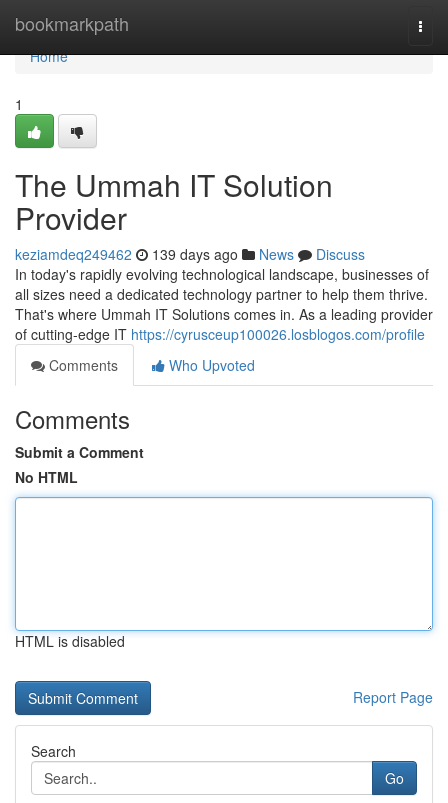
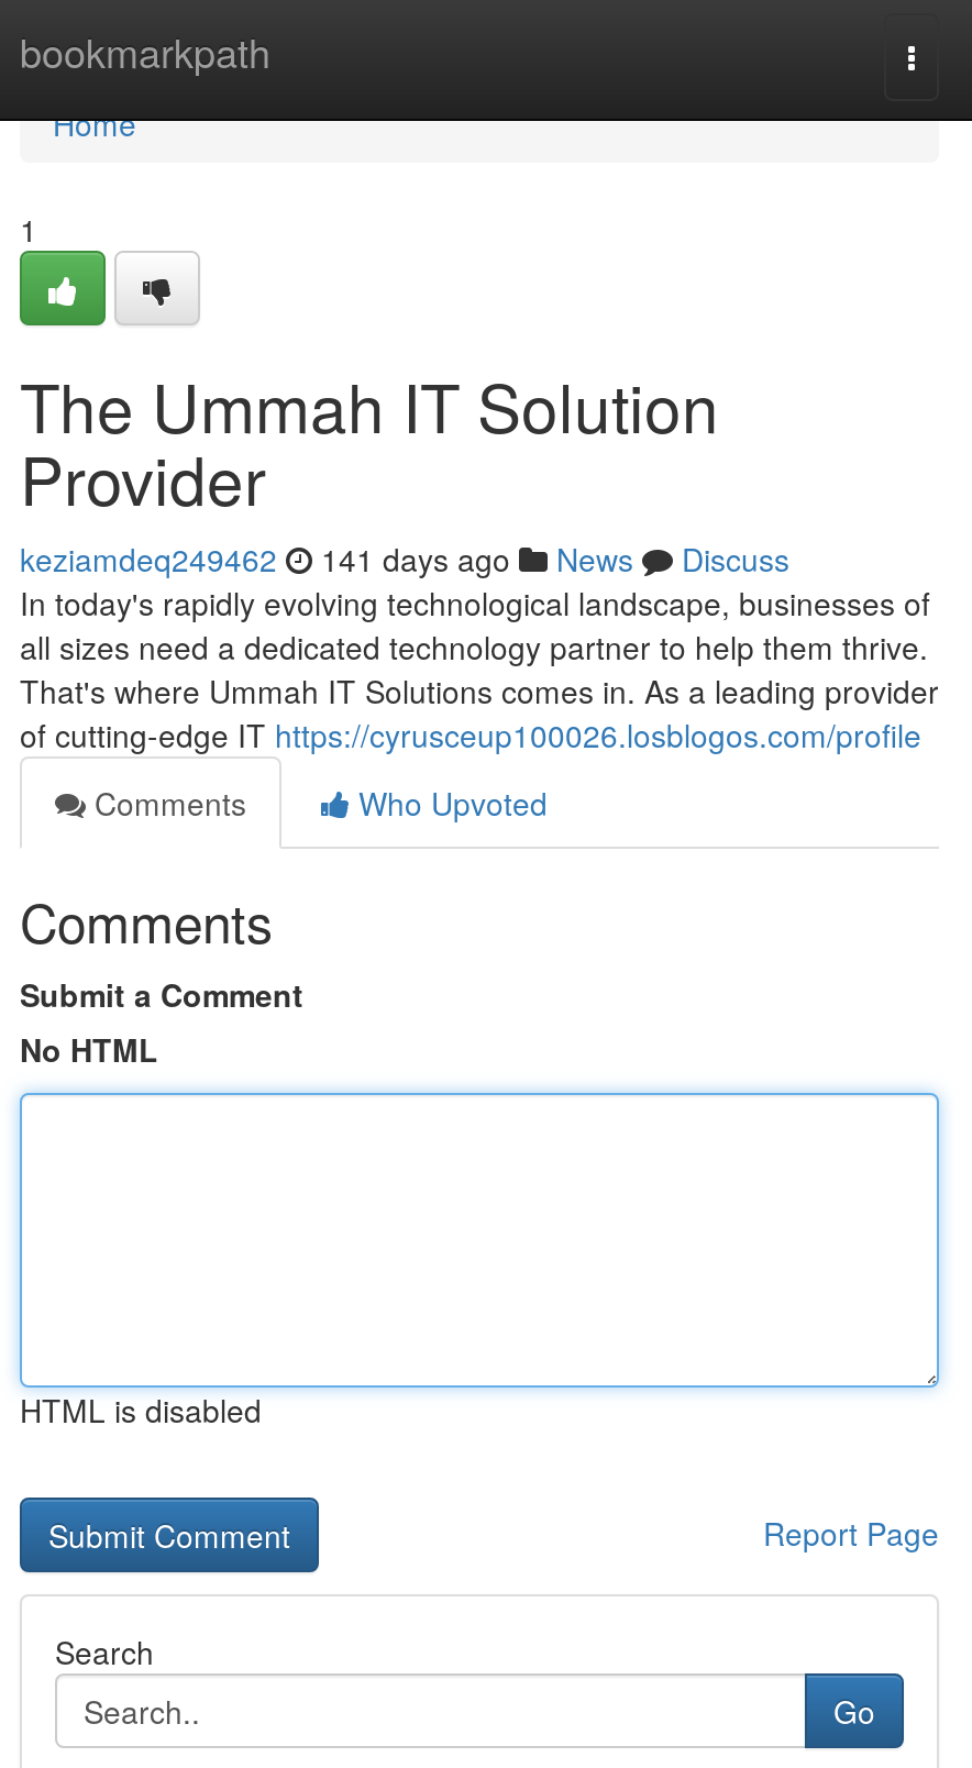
[15,244,365,264] keziamdeq249462 139 days ago News Discuss -> [20,537,789,581] keziamdeq249462 141 days ago News Discuss

